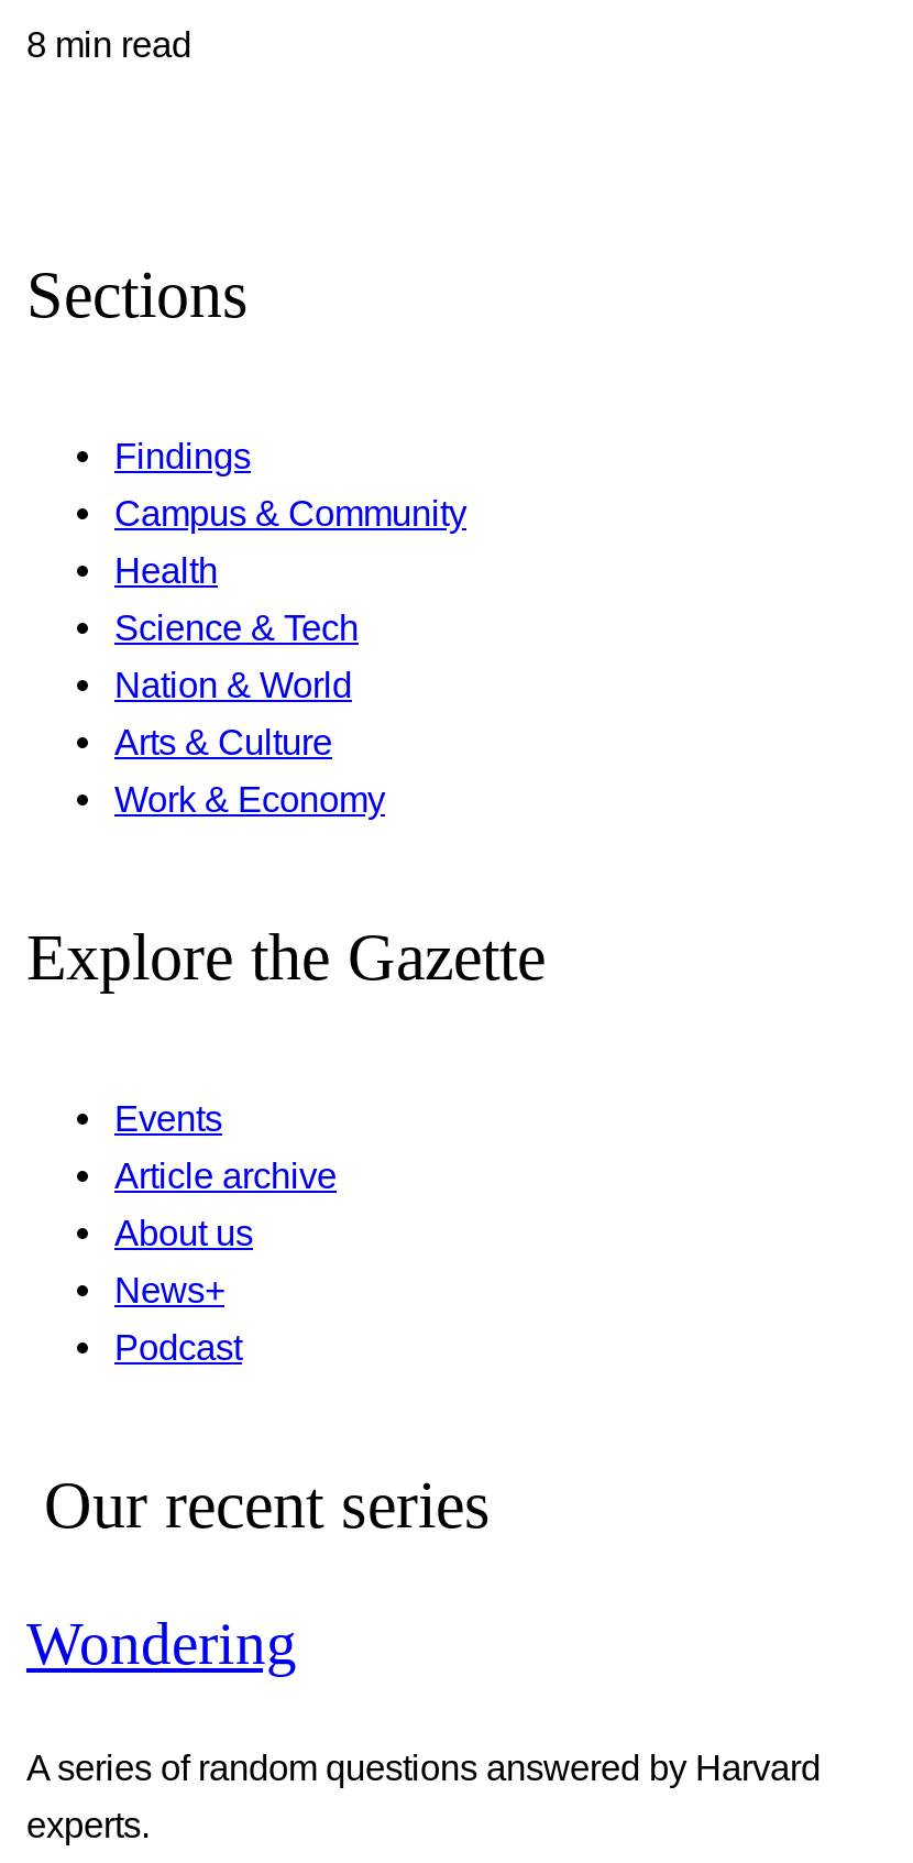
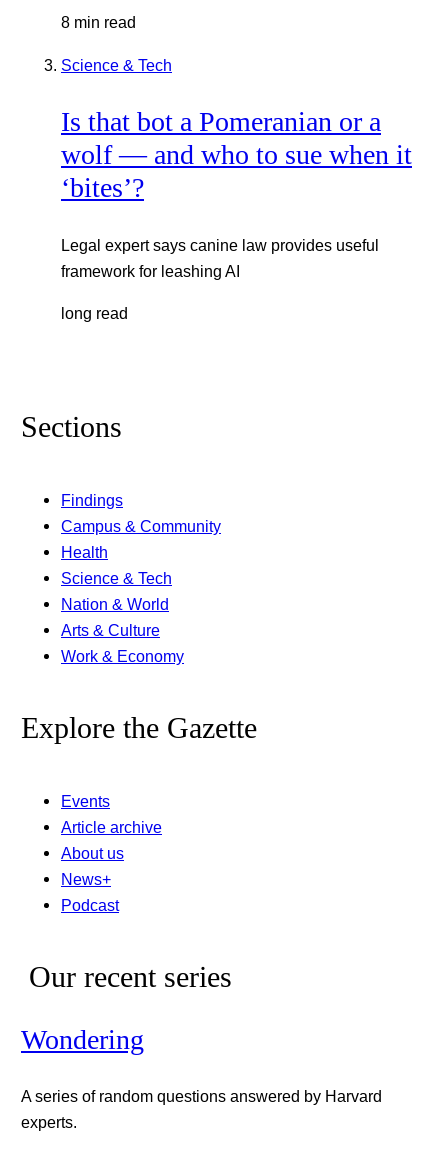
none -> [61,56,412,322] Science & Tech | Is that bot a Pomeranian or a | wolf — and who to sue when it | ‘bites’? | Legal expert says canine law provides useful | framework for leashing AI | long read

